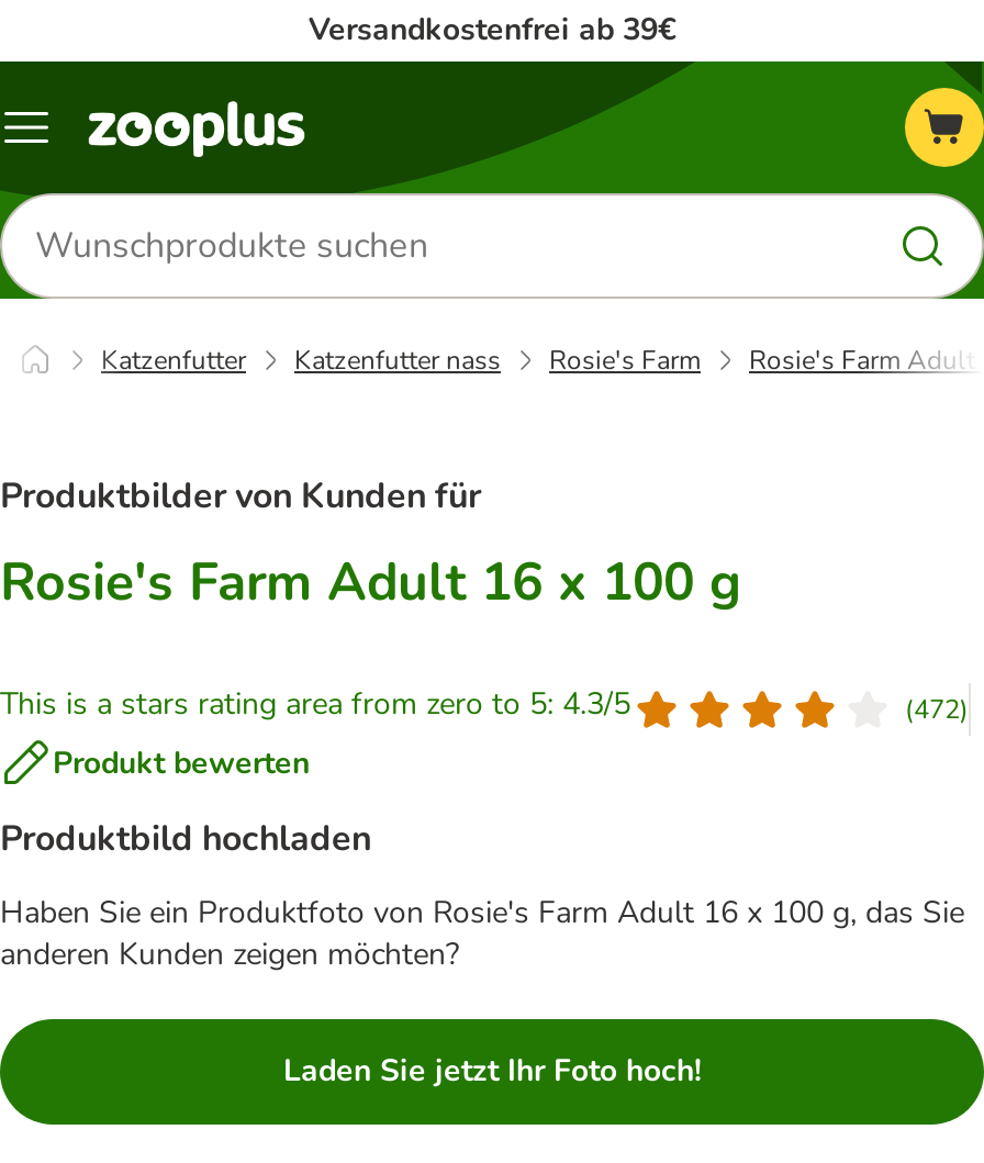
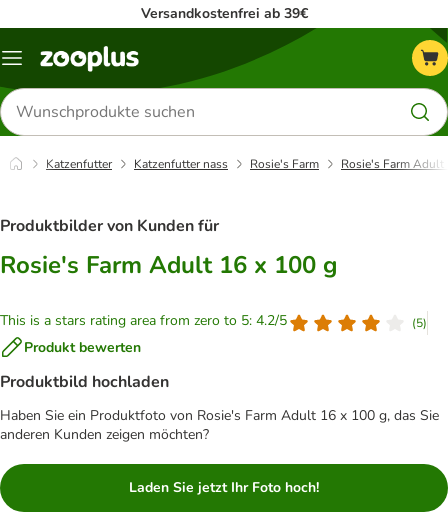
[0,683,630,725] This is a stars rating area from zero to 5: 4.3/5 -> [0,311,287,330] This is a stars rating area from zero to 5: 4.2/5
[905,691,969,726] (472) -> [412,315,427,331] (5)

